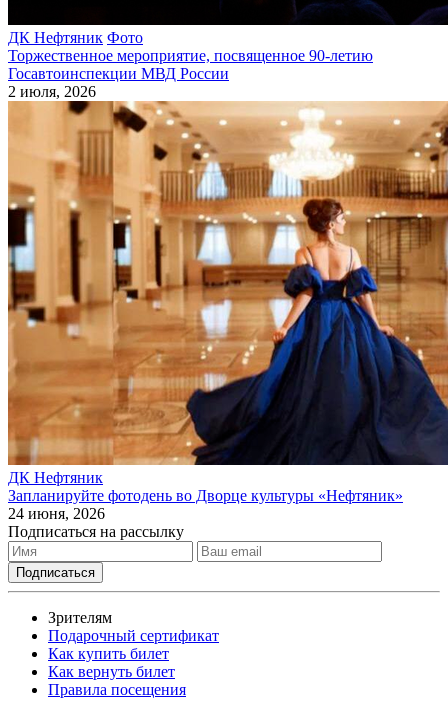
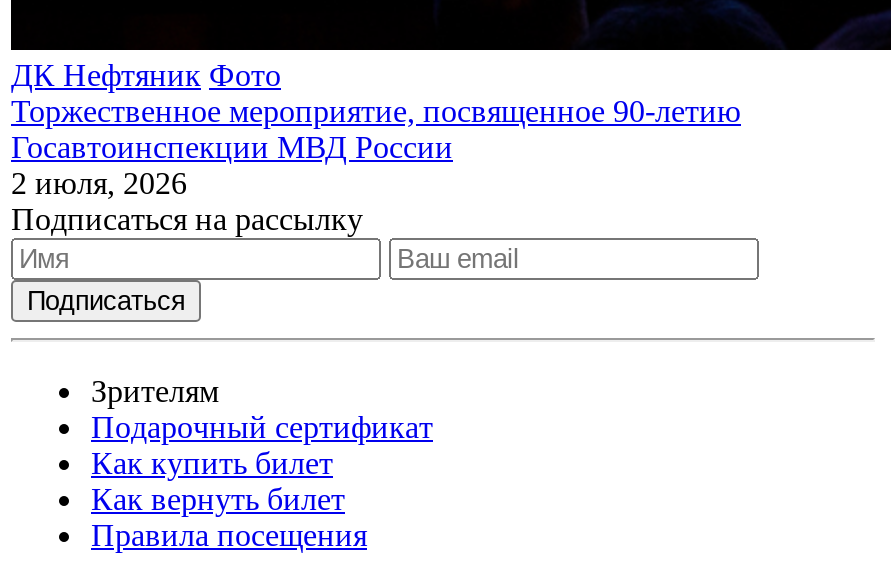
[7,100,445,522] [image] | ДК Нефтяник | Запланируйте фотодень во Дворце культуры «Нефтяник» | 24 июня, 2026 -> none

